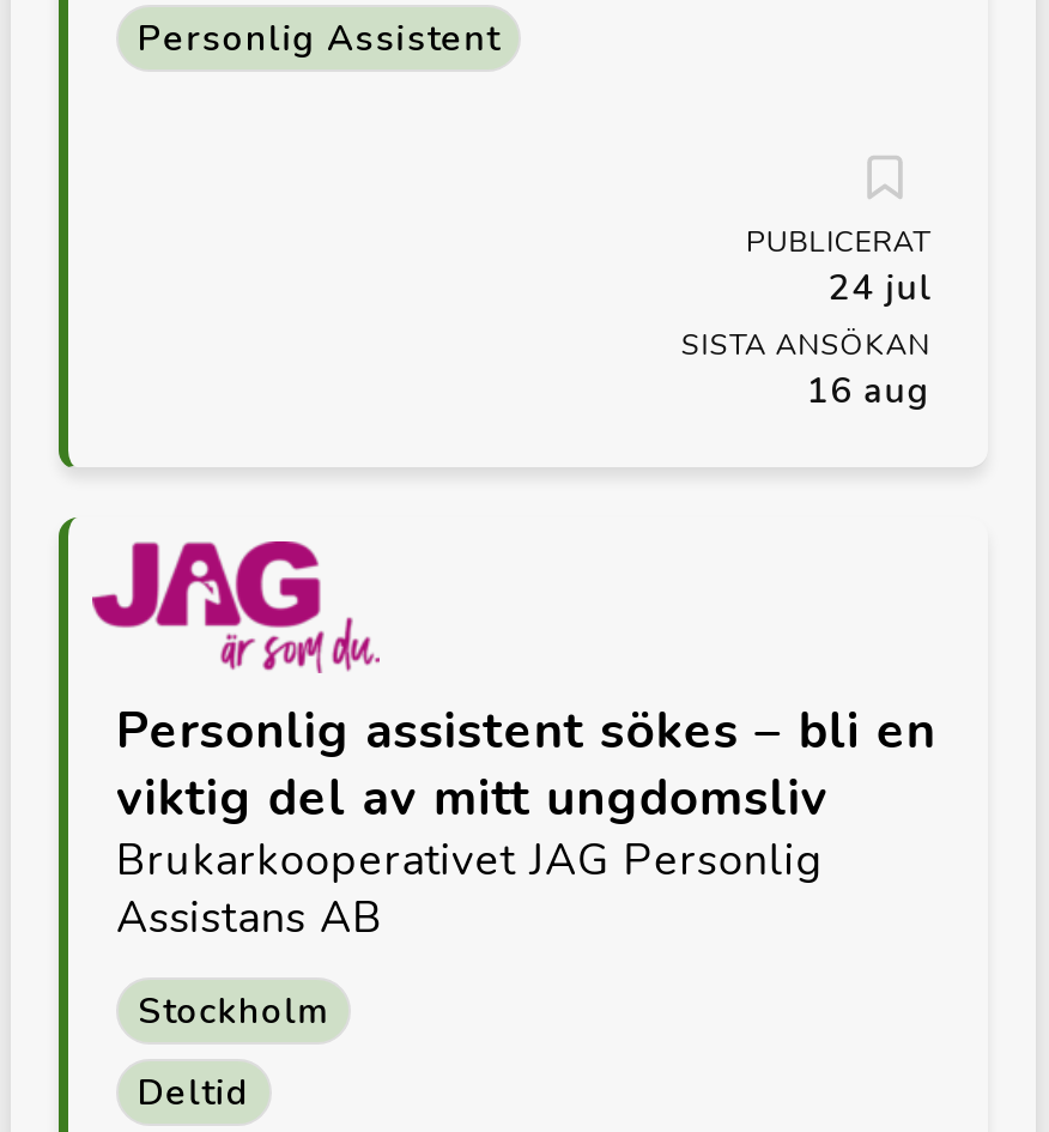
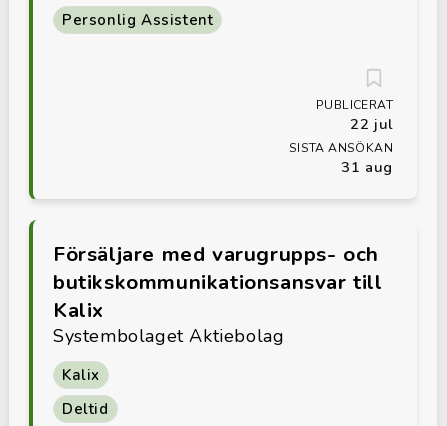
[828,264,930,311] 24 jul -> [350,114,393,134] 22 jul
[807,367,930,414] 16 aug -> [341,157,393,177] 31 aug
[116,698,936,947] Personlig assistent sökes – bli en | viktig del av mitt ungdomsliv | Brukarkooperativet JAG Personlig | Assistans AB -> [53,240,383,348] Försäljare med varugrupps- och | butikskommunikationsansvar till | Kalix | Systembolaget Aktiebolag
[138,988,330,1035] Stockholm -> [62,365,100,385] Kalix

